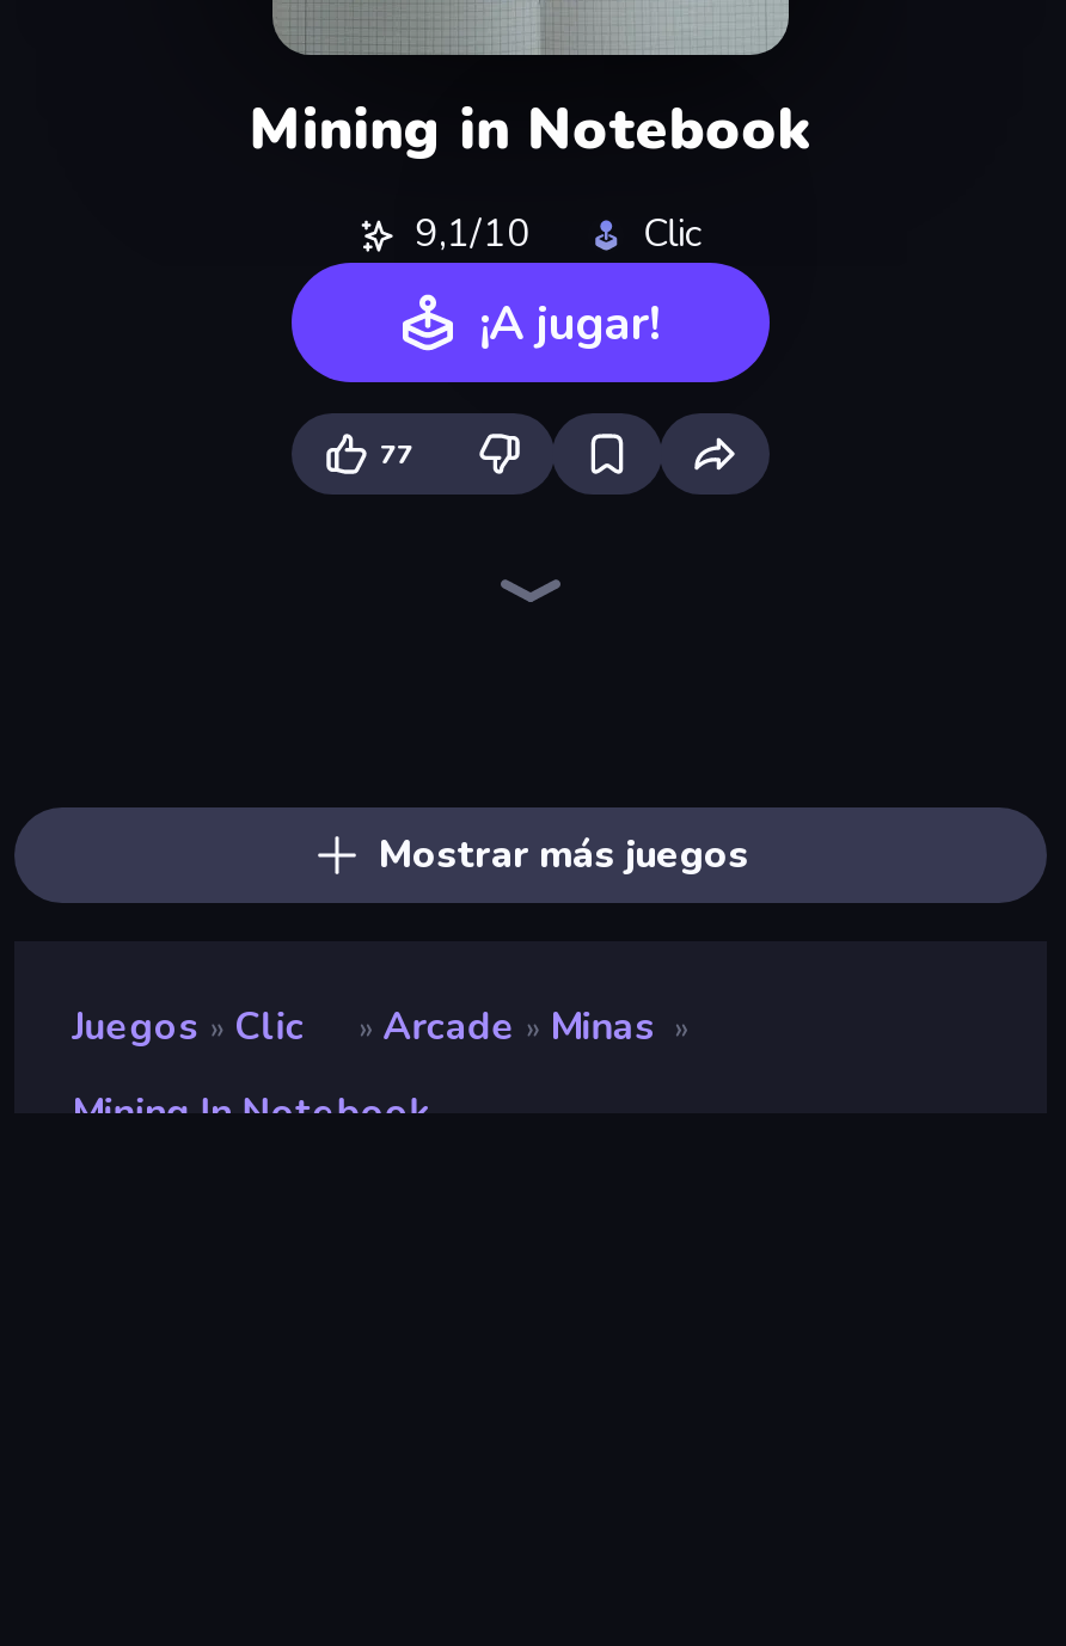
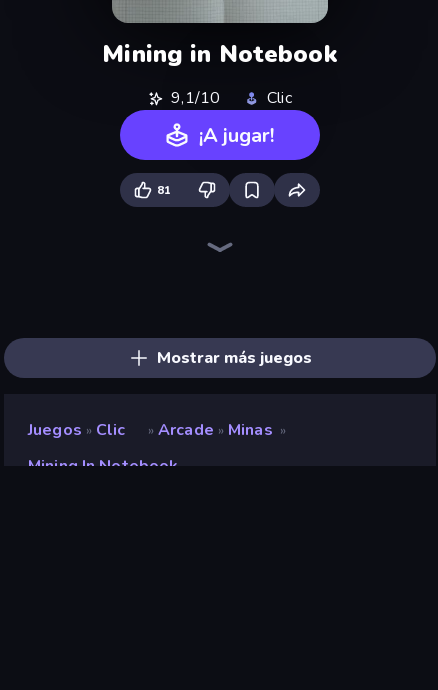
[380,436,413,472] 77 -> [157,182,171,197] 81

